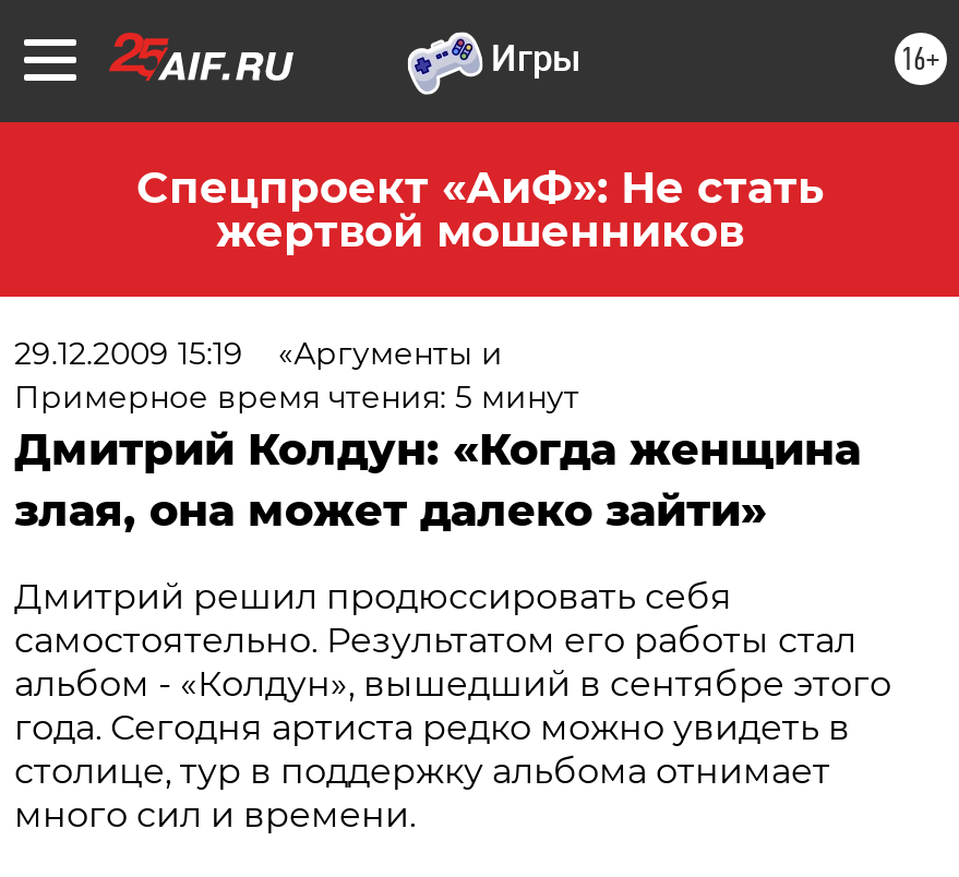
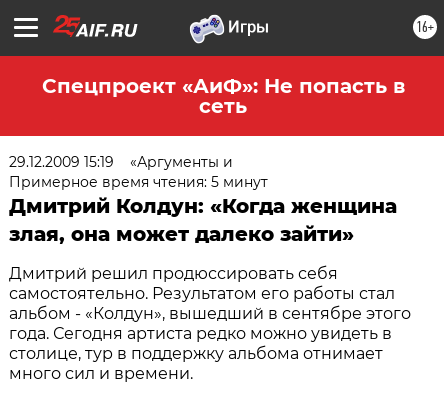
[136,161,824,257] Спецпроект «АиФ»: Не стать | жертвой мошенников -> [41,74,404,118] Спецпроект «АиФ»: Не попасть в | сеть

